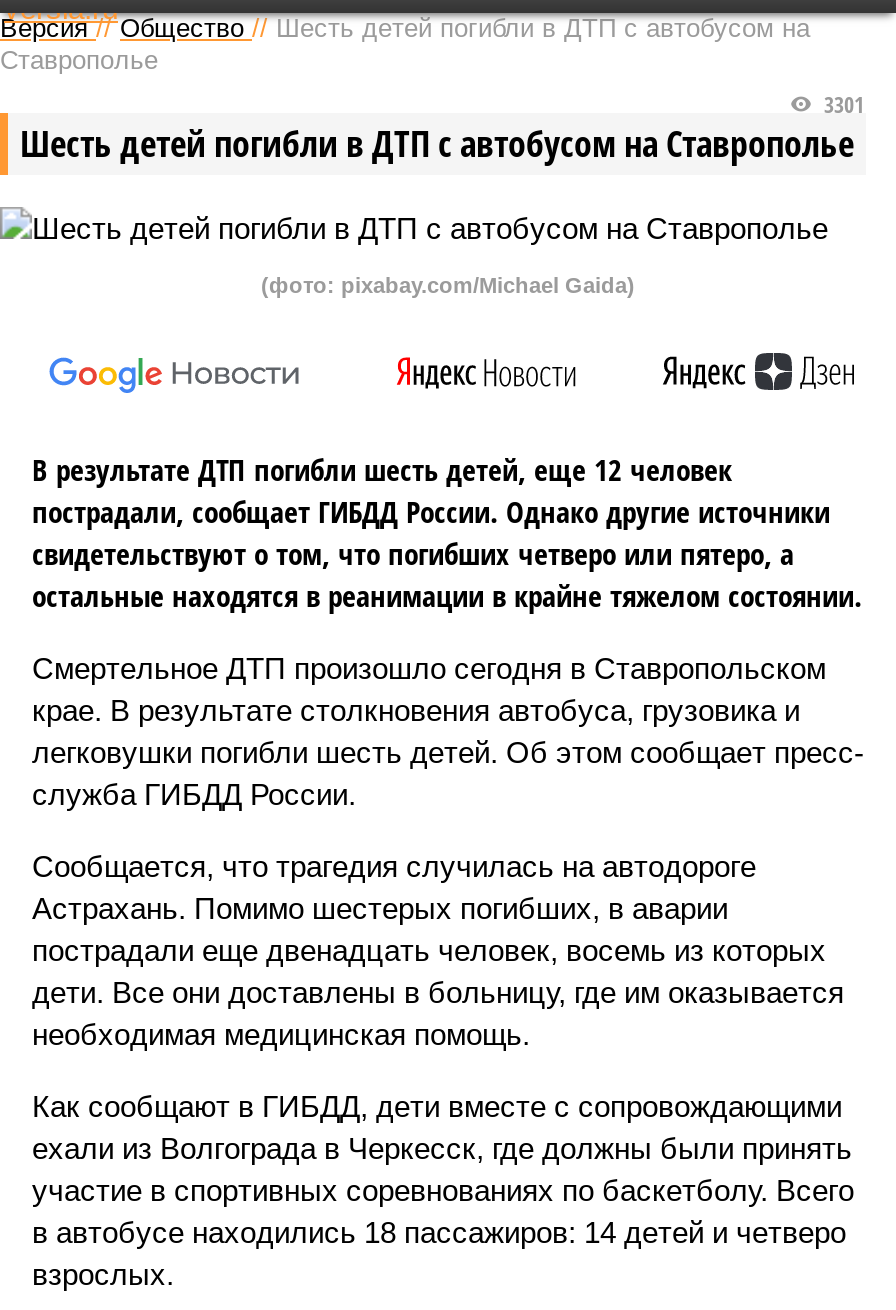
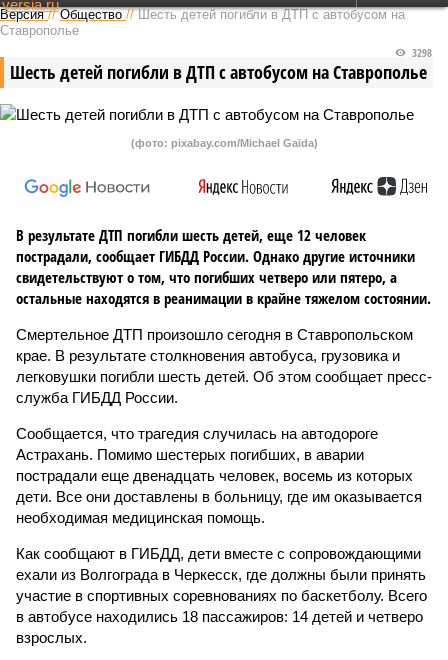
[818,89,864,119] 3301 -> [409,45,432,60] 3298

